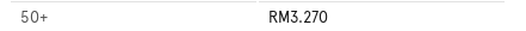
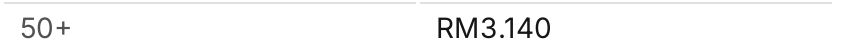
[268,6,328,26] RM3.270 -> [436,10,552,44] RM3.140

